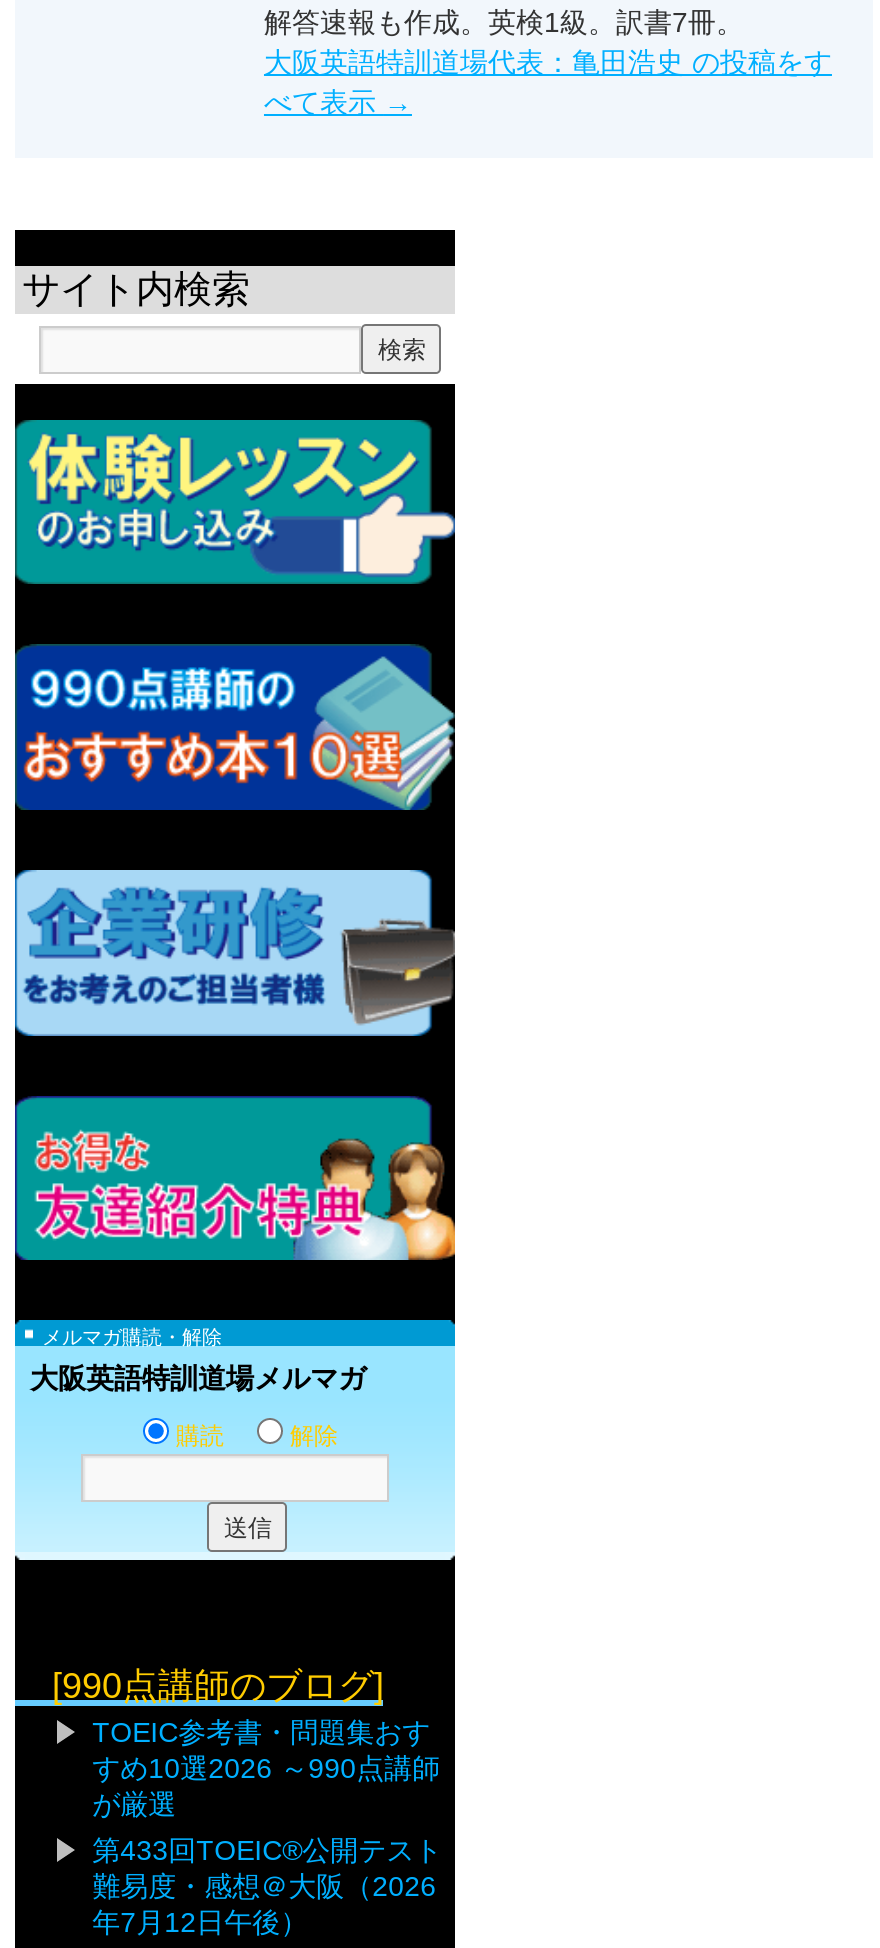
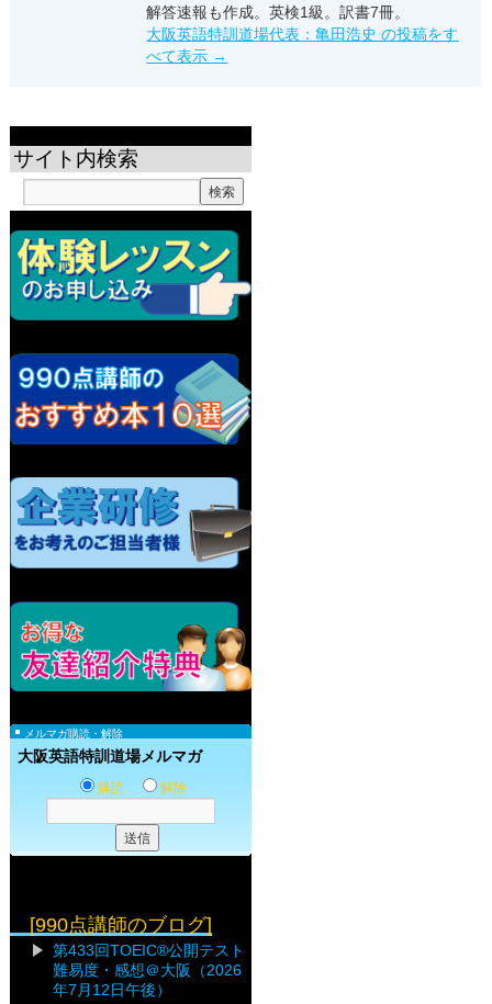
[92,1716,440,1820] TOEIC参考書・問題集おす | すめ10選2026 ～990点講師 | が厳選 -> none

